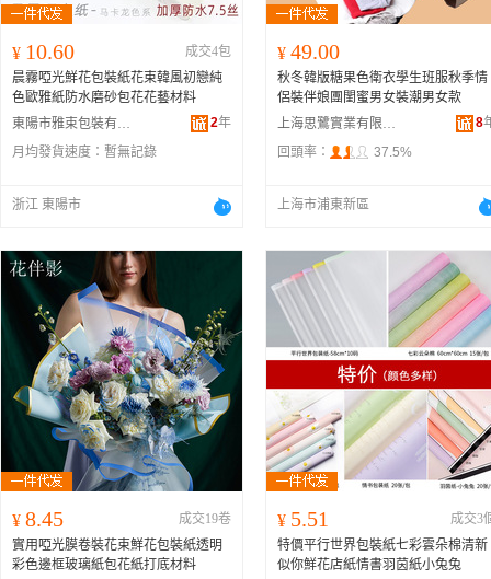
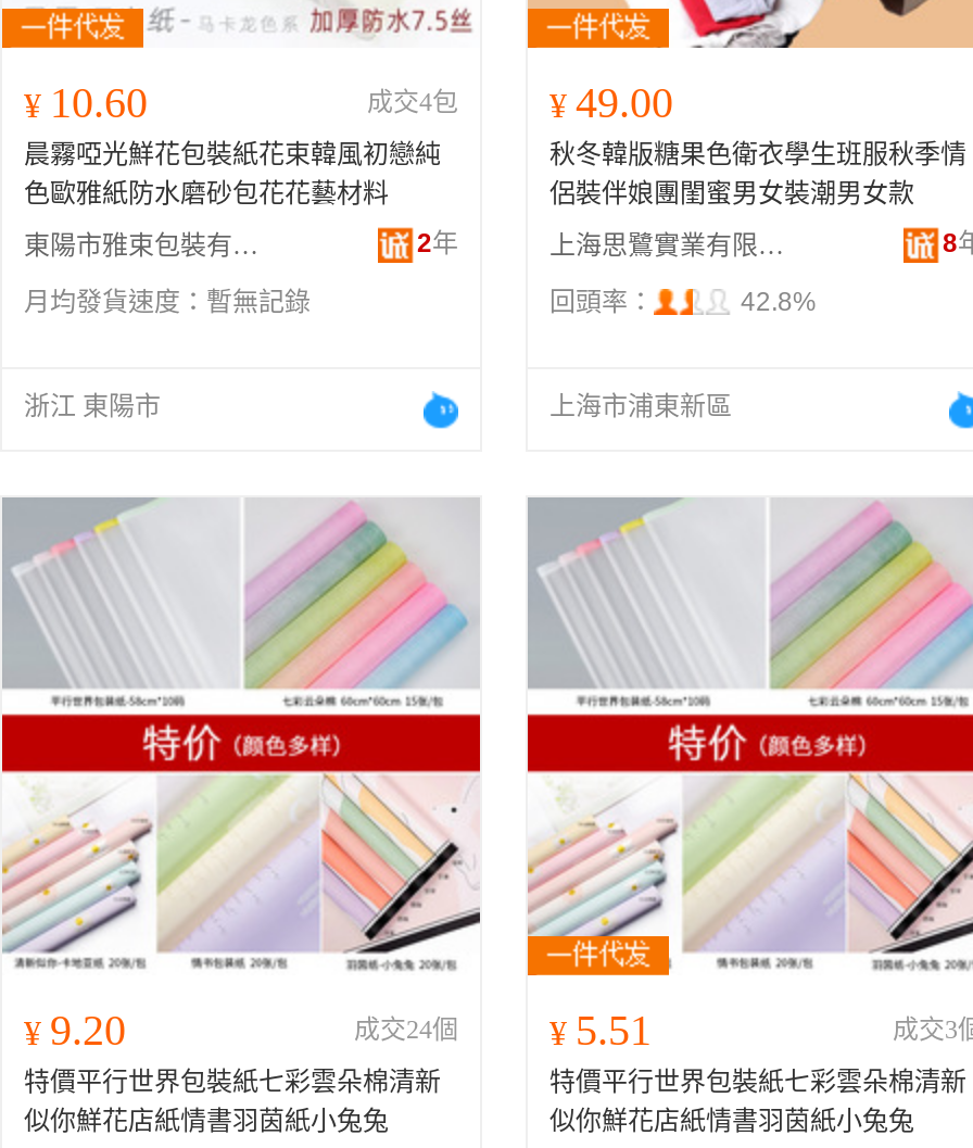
[374,144,412,160] 37.5% -> [741,287,817,317] 42.8%
[3,250,243,531] [image] | ¥ 8.45 | 成交19卷 -> [7,497,482,1054] [image] | ¥ 9.20 | 成交24個
[12,537,222,572] 實用啞光膜卷裝花束鮮花包裝紙透明 | 彩色邊框玻璃紙包花紙打底材料 -> [24,1067,441,1136] 特價平行世界包裝紙七彩雲朵棉清新 | 似你鮮花店紙情書羽茵紙小兔兔

